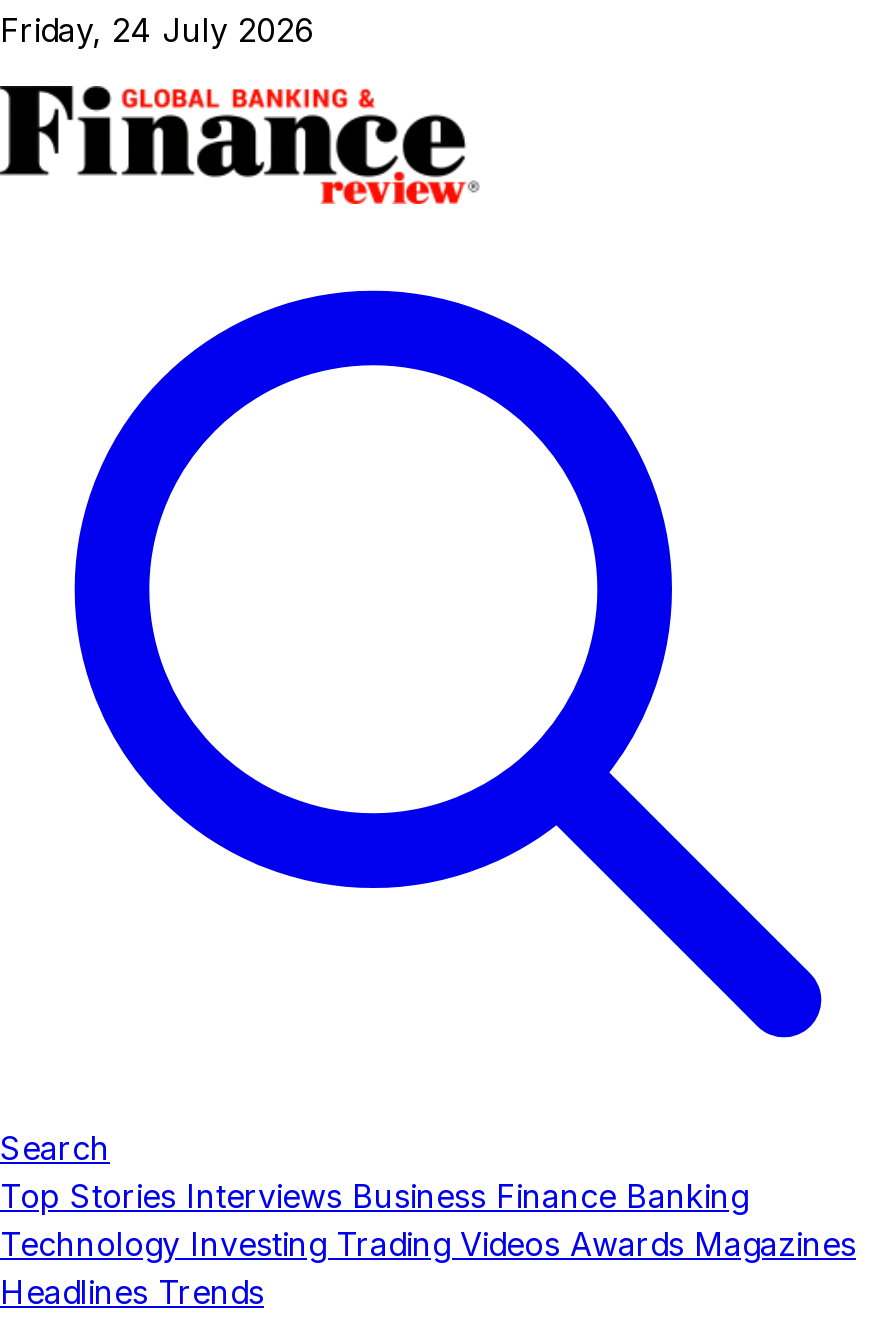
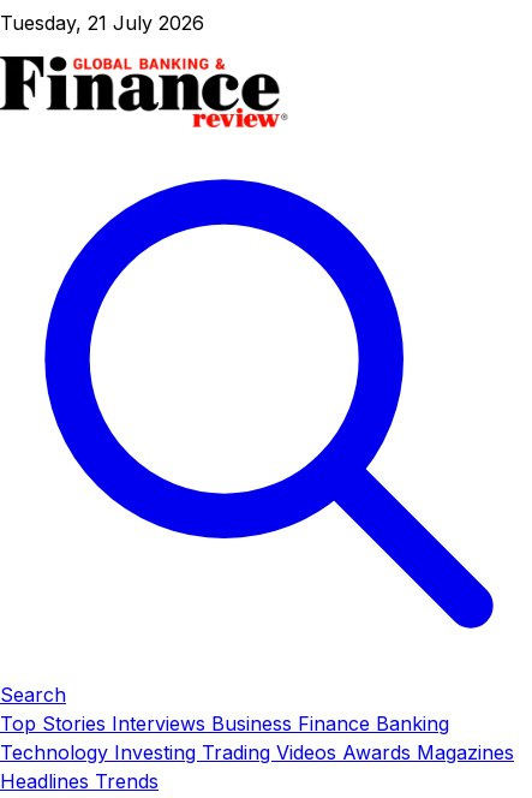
[0,10,314,50] Friday, 24 July 2026 -> [0,11,204,35] Tuesday, 21 July 2026

